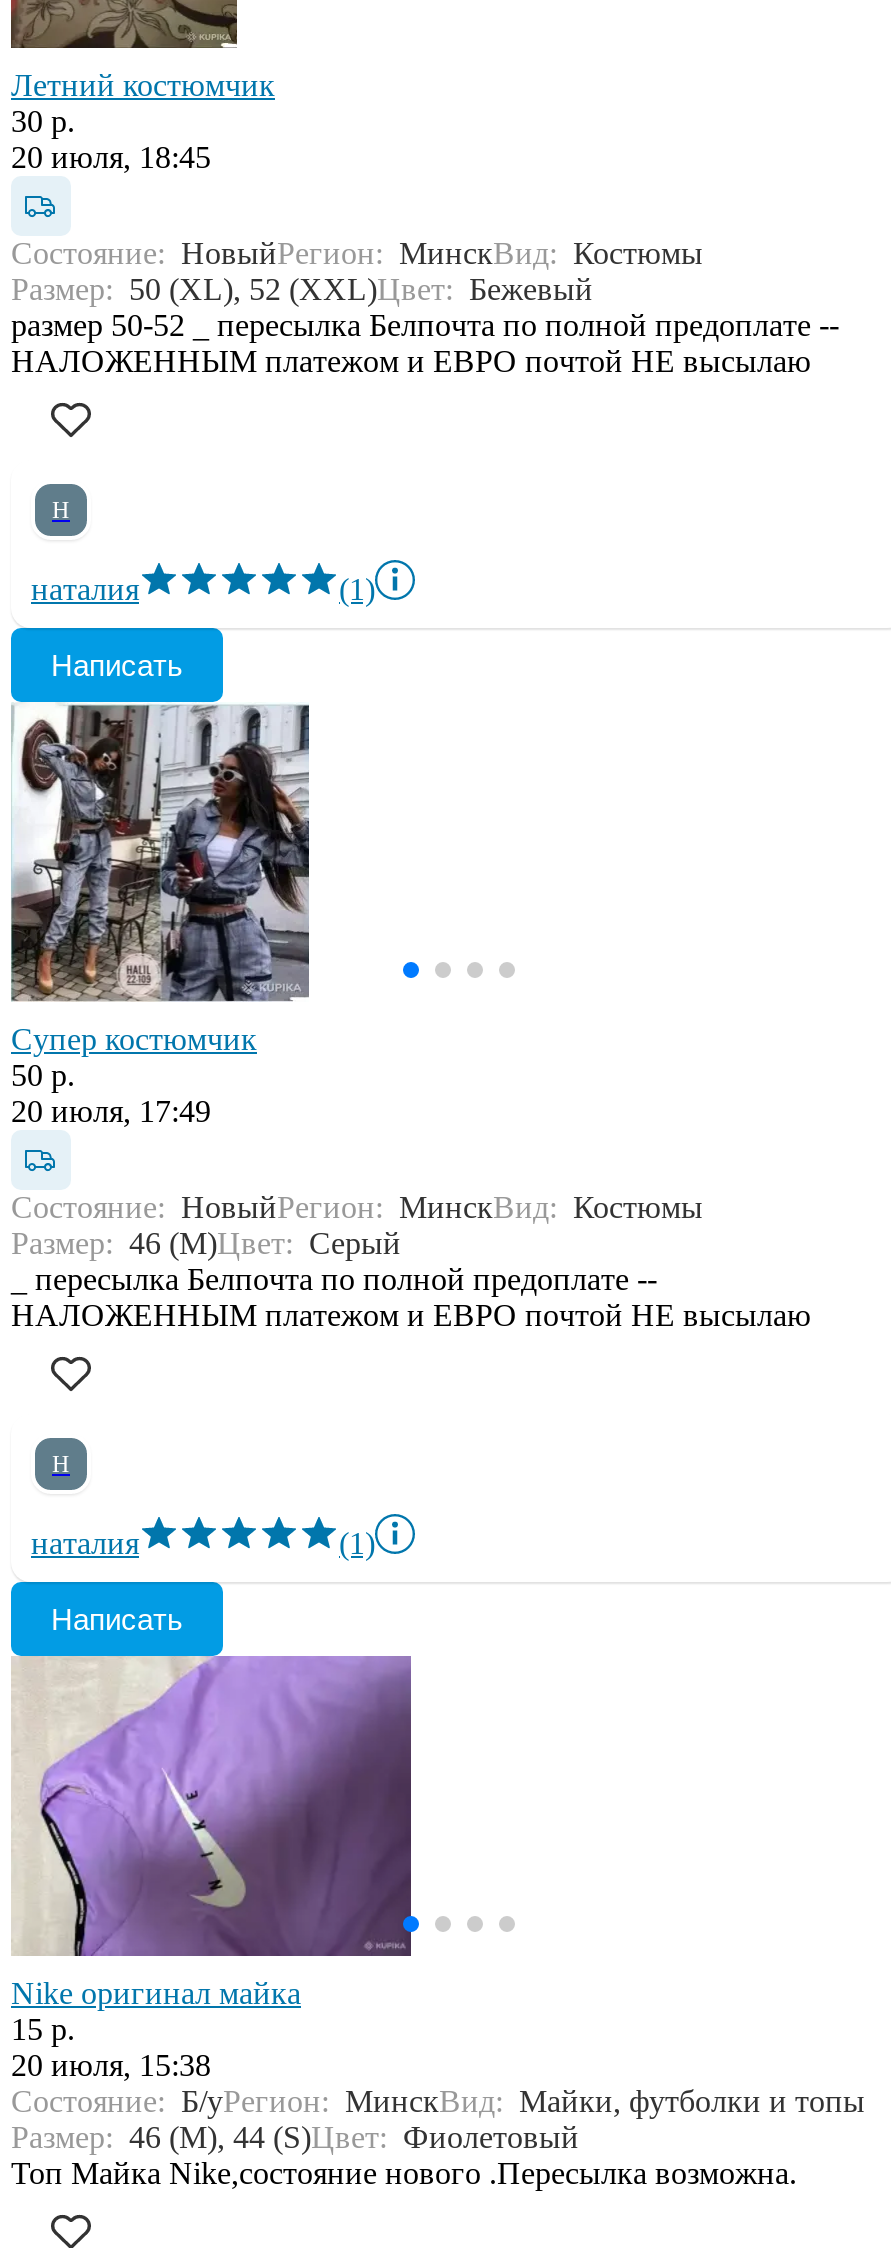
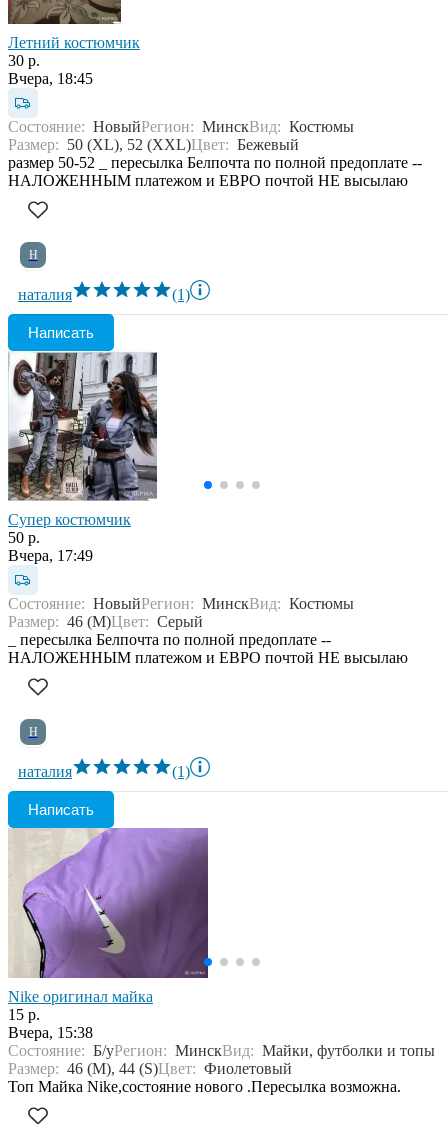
[11,140,211,174] 20 июля, 18:45 -> [8,70,93,87] Вчера, 18:45
[11,1094,211,1128] 20 июля, 17:49 -> [8,547,93,564] Вчера, 17:49
[11,2048,211,2082] 20 июля, 15:38 -> [8,1024,93,1041] Вчера, 15:38

